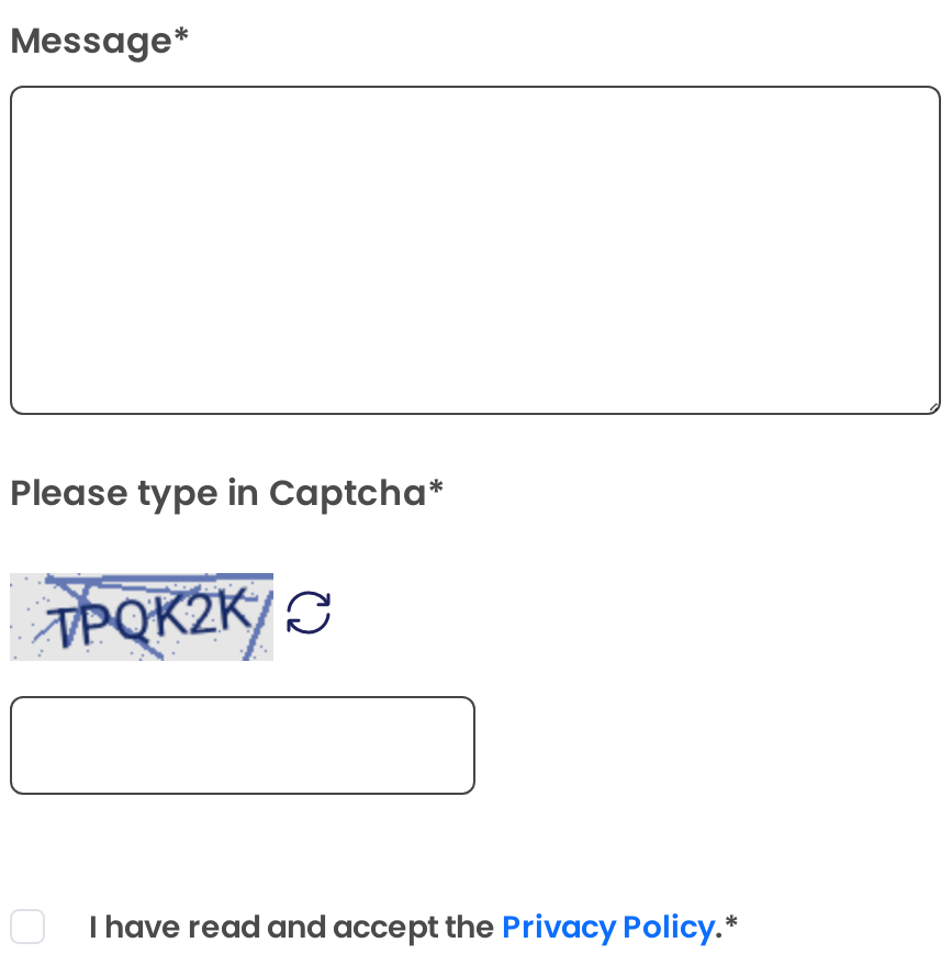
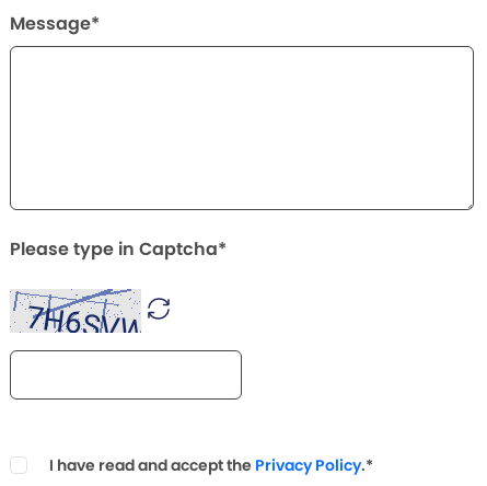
[16,571,276,661] [image] -> [12,288,141,334] [image]

